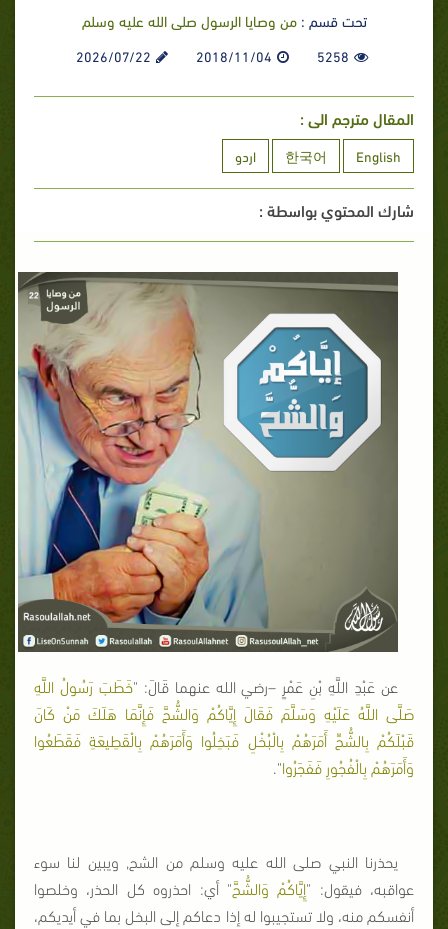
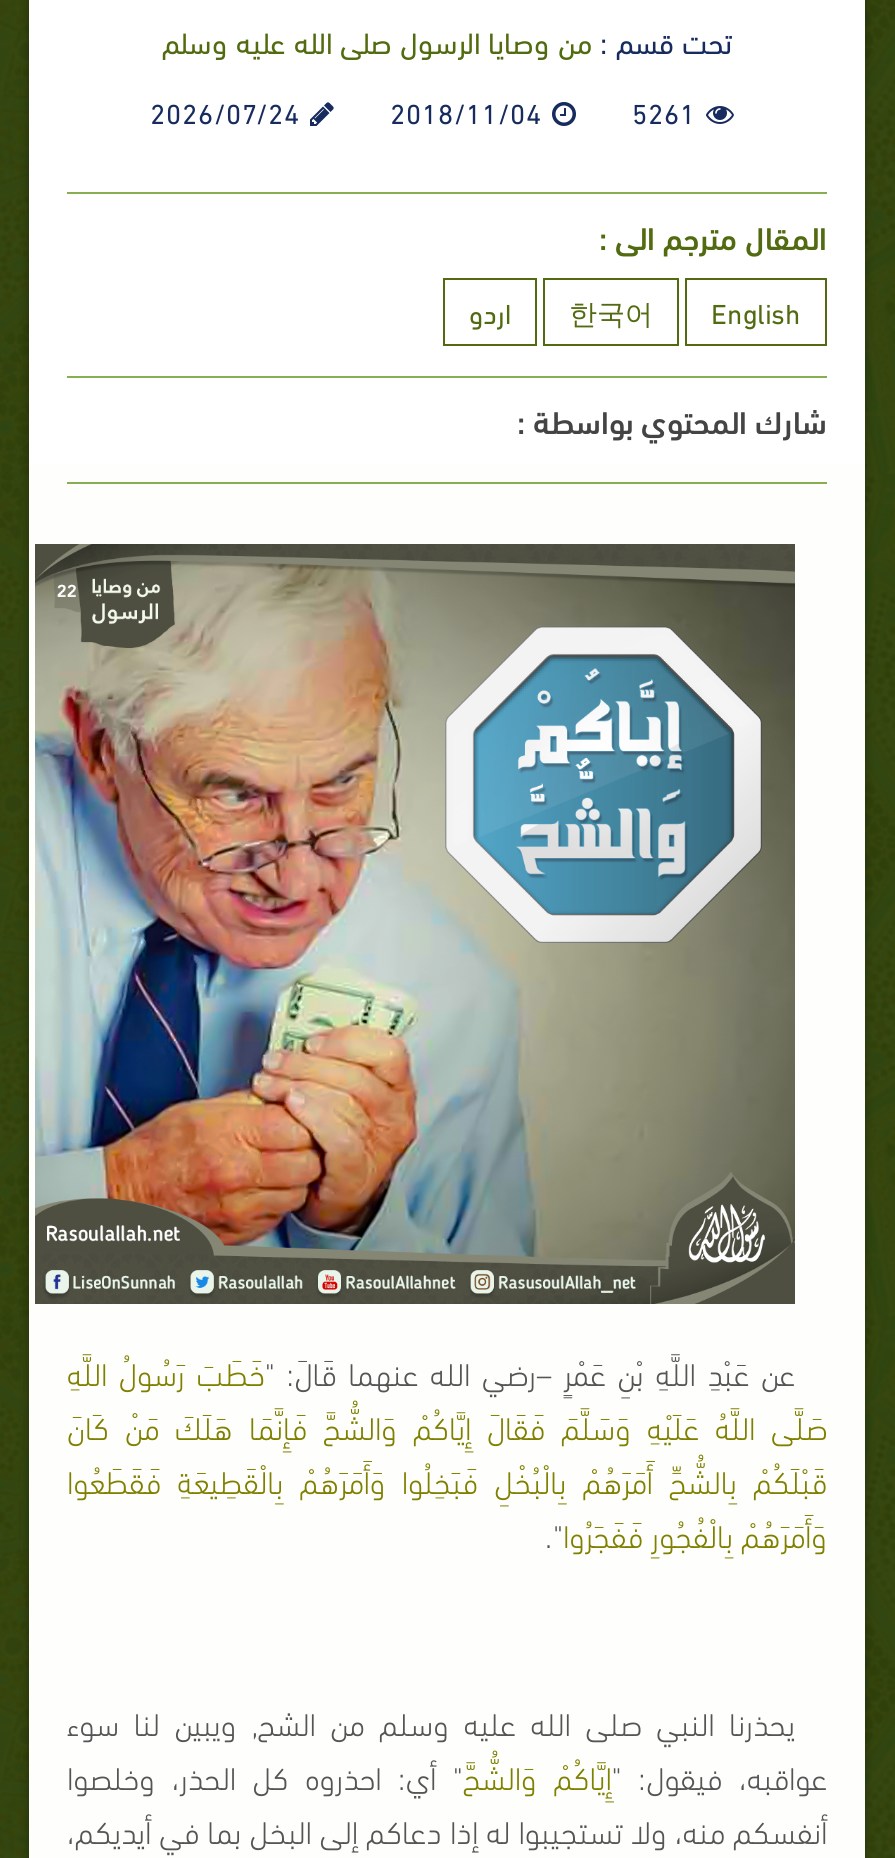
[75,45,150,66] 2026/07/22 -> [150,90,300,132] 2026/07/24
[316,45,348,66] 5258 -> [632,90,696,132] 5261

